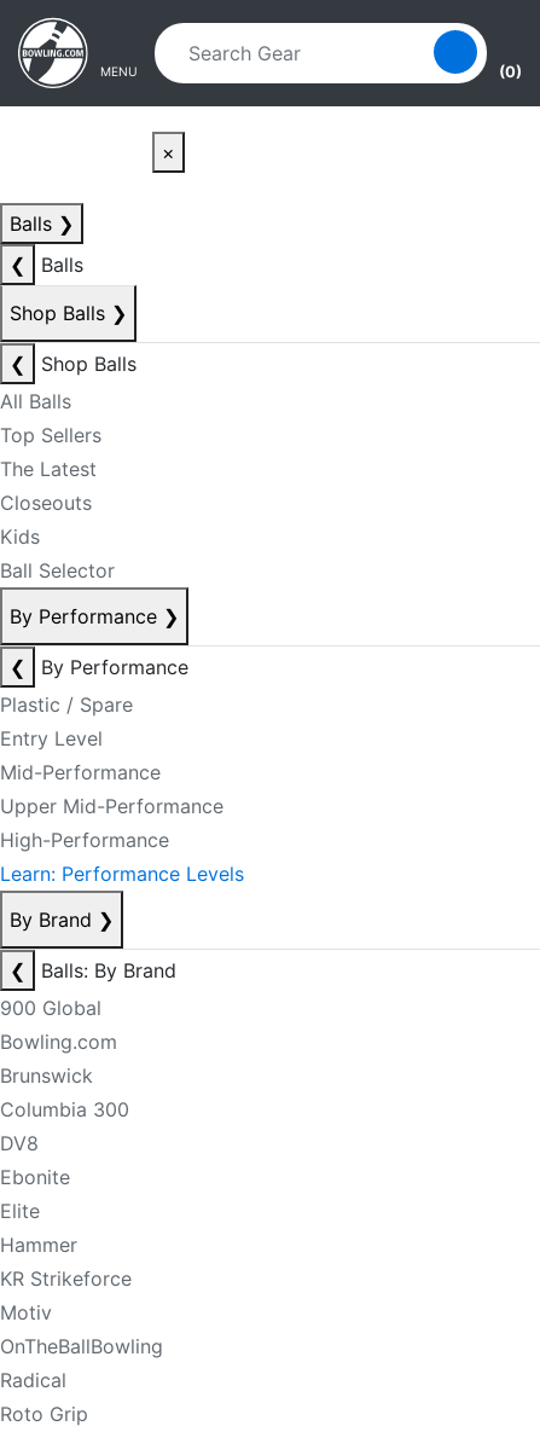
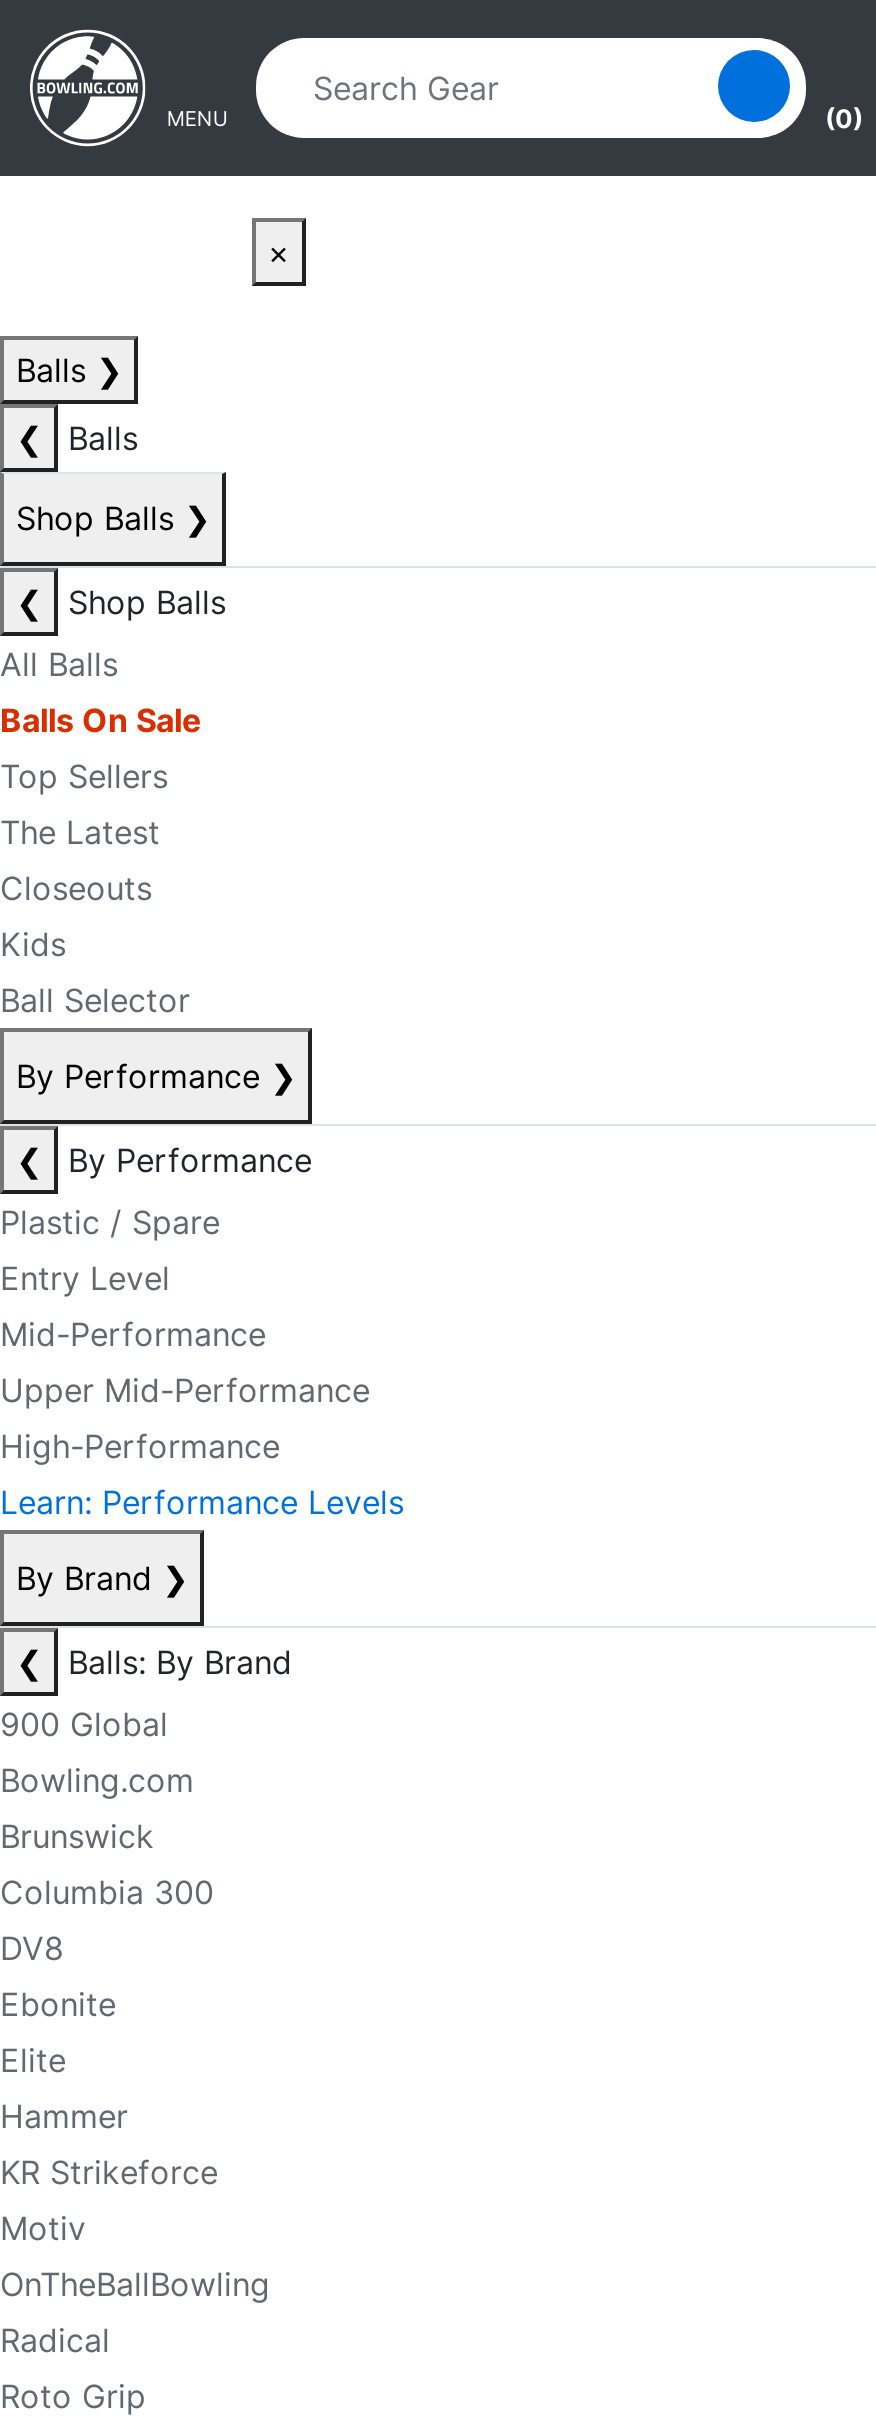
none -> [0,700,202,740] Balls On Sale

